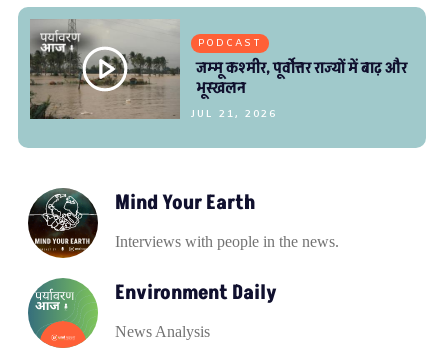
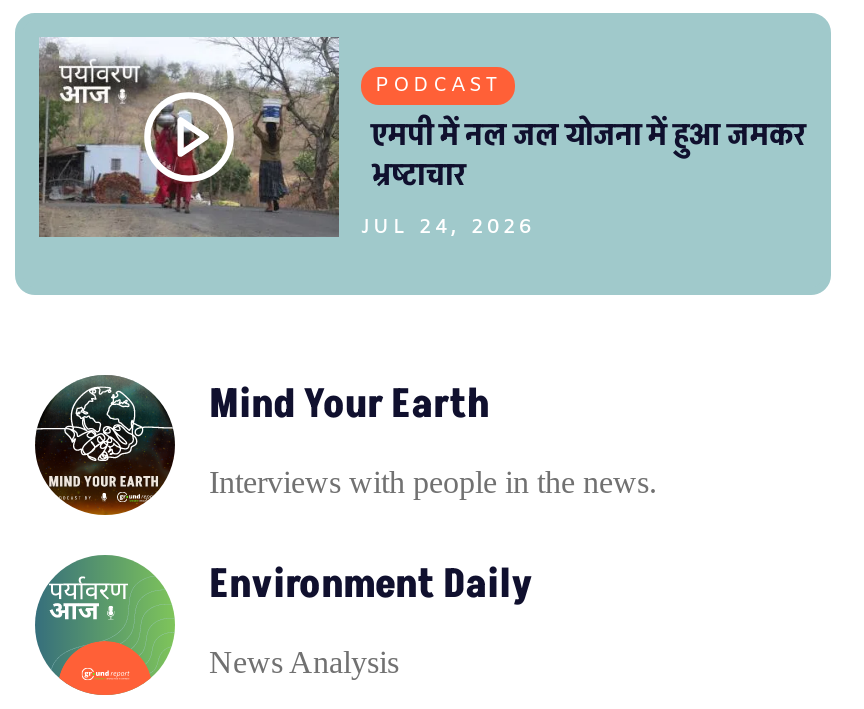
[30,19,407,121] [image] | जम्मू कश्मीर, पूर्वोत्तर राज्यों में बाढ़ और | भूस्खलन | JUL 21, 2026 -> [39,37,805,240] [image] | एमपी में नल जल योजना में हुआ जमकर | भ्रष्टाचार | JUL 24, 2026

